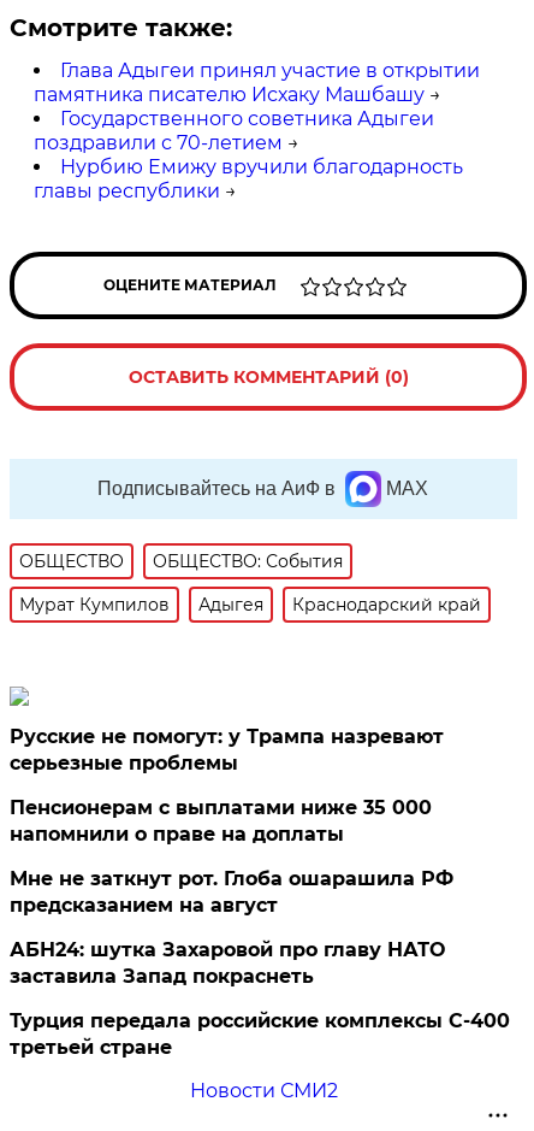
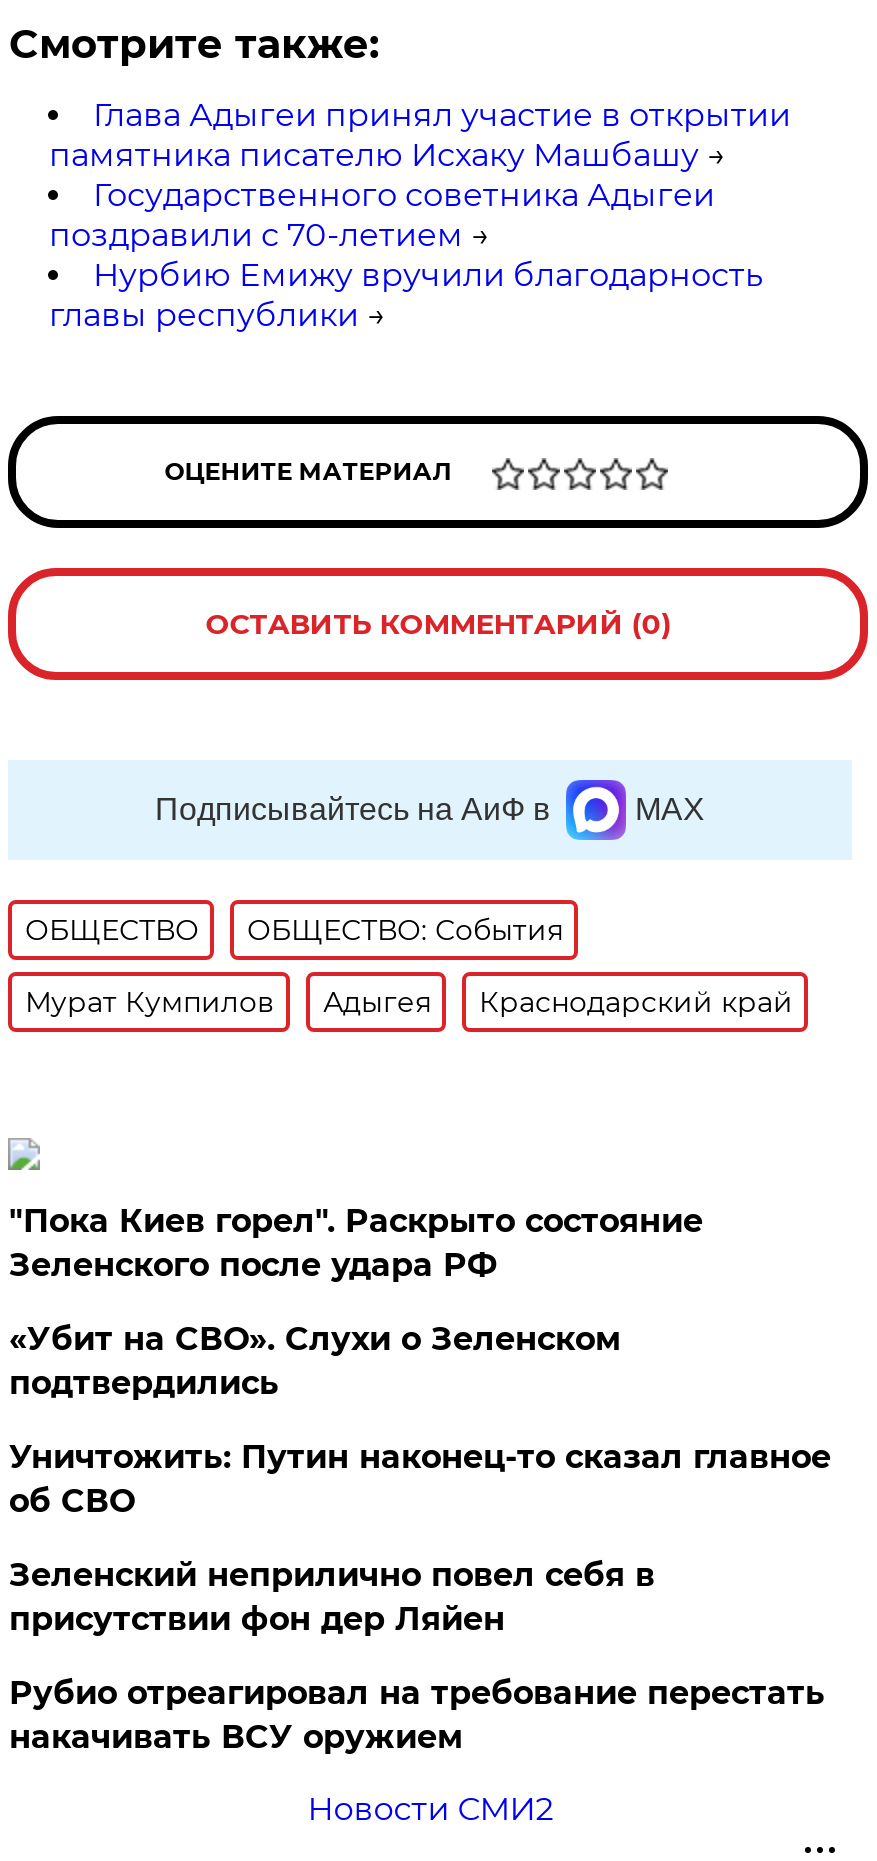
[10,725,444,775] Русские не помогут: у Трампа назревают | серьезные проблемы -> [9,1202,703,1284] "Пока Киев горел". Раскрыто состояние | Зеленского после удара РФ
[10,796,432,846] Пенсионерам с выплатами ниже 35 000 | напомнили о праве на доплаты -> [9,1320,621,1402] «Убит на СВО». Слухи о Зеленском | подтвердились
[10,867,454,917] Мне не заткнут рот. Глоба ошарашила РФ | предсказанием на август -> [9,1438,831,1520] Уничтожить: Путин наконец-то сказал главное | об СВО
[10,939,445,988] АБН24: шутка Захаровой про главу НАТО | заставила Запад покраснеть -> [9,1556,655,1638] Зеленский неприлично повел cебя в | присутствии фон дер Ляйен
[10,1010,510,1059] Турция передала российские комплексы С-400 | третьей стране -> [9,1674,825,1756] Рубио отреагировал на требование перестать | накачивать ВСУ оружием

